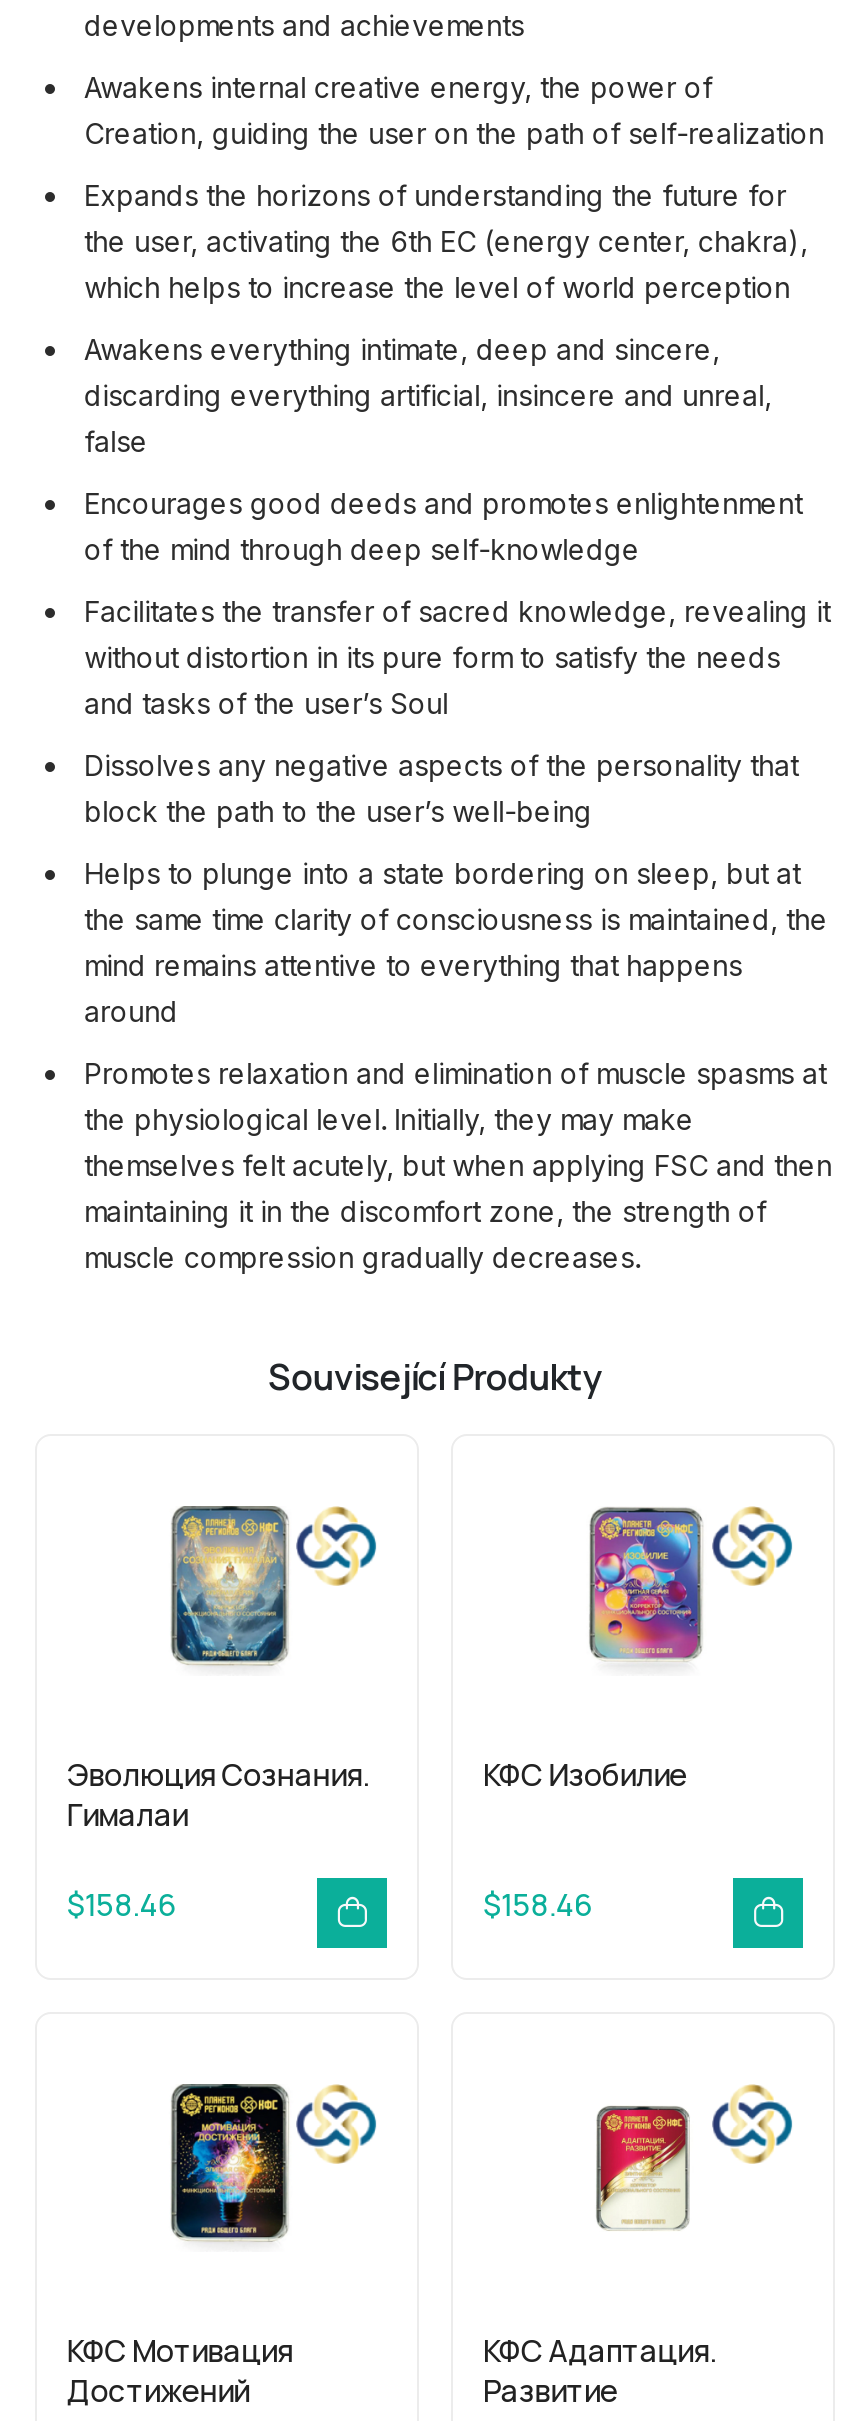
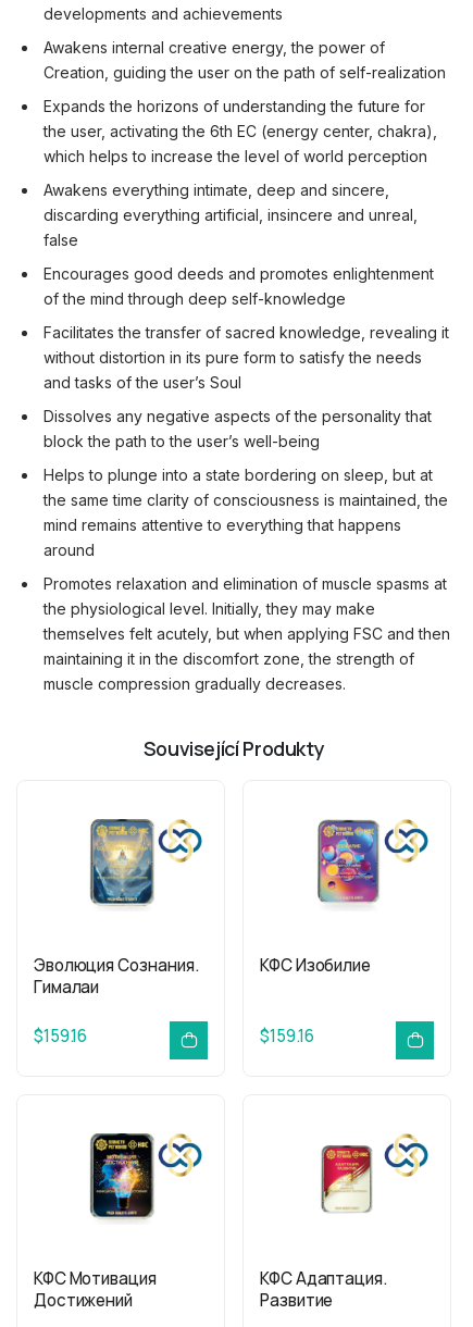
[67,1883,176,1925] $158.46 -> [33,1024,87,1047] $159.16
[483,1883,592,1925] $158.46 -> [260,1024,314,1047] $159.16

